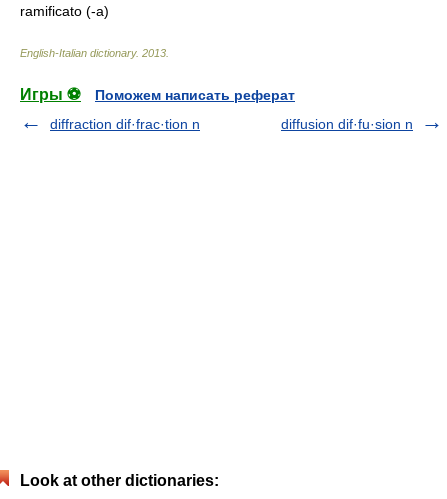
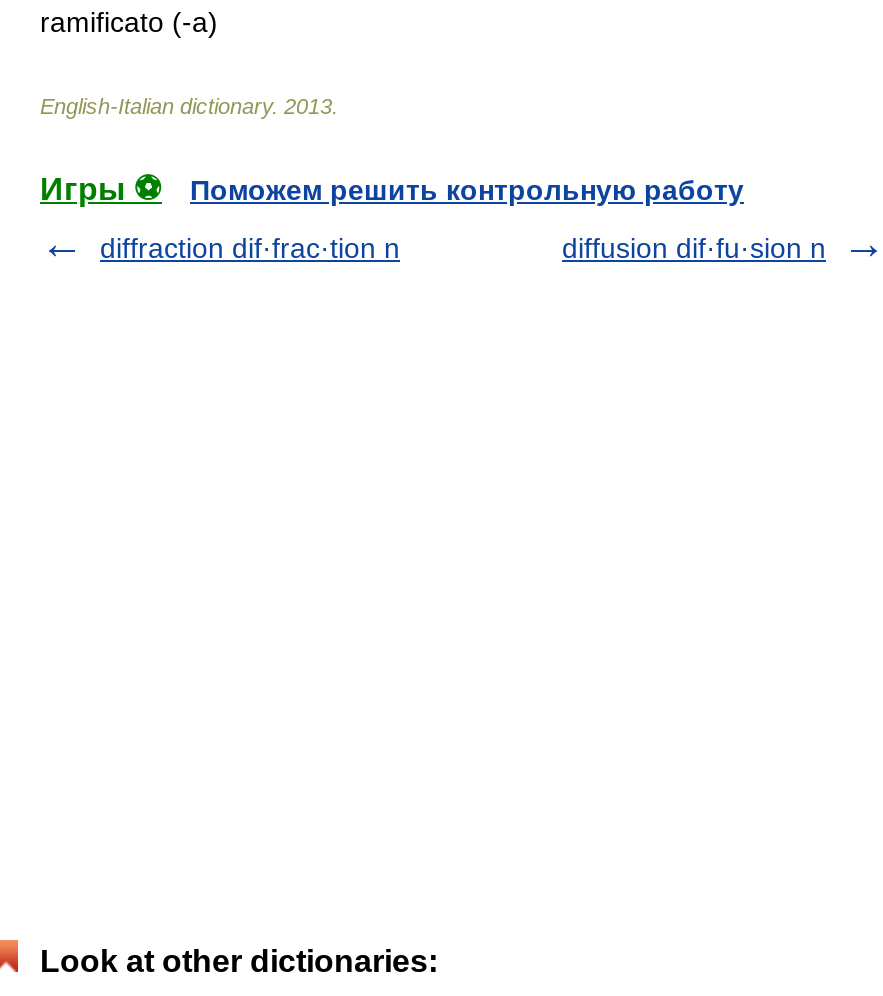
[95,87,295,103] Поможем написать реферат -> [190,174,744,206] Поможем решить контрольную работу

